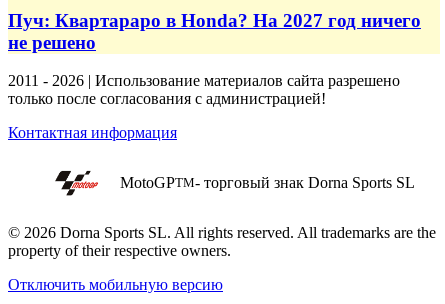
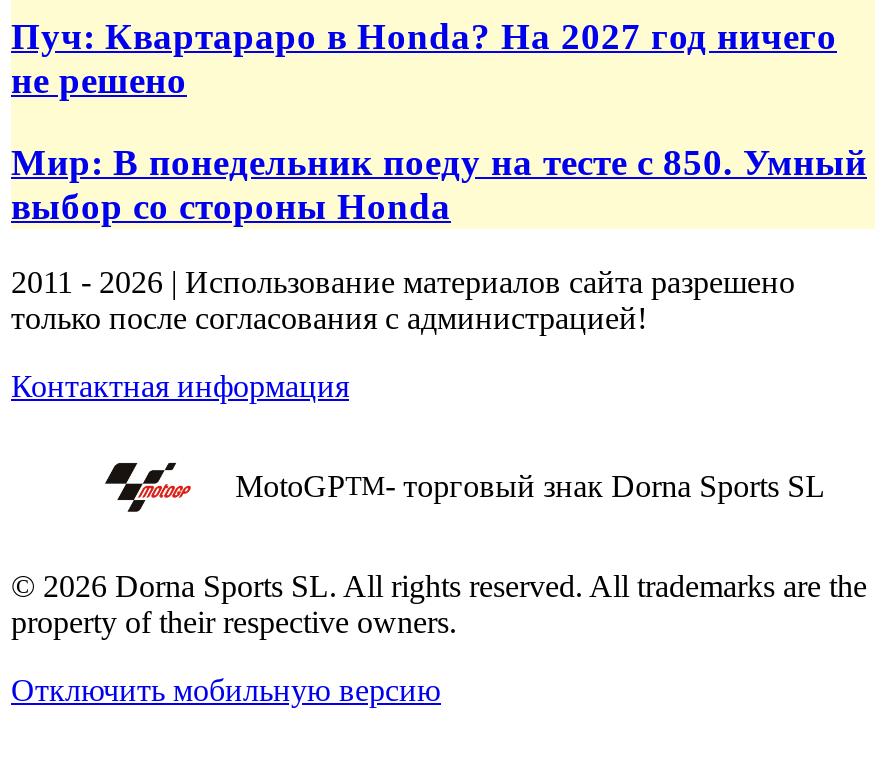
none -> [11,141,867,227] Мир: В понедельник поеду на тесте с 850. Умный | выбор со стороны Honda

